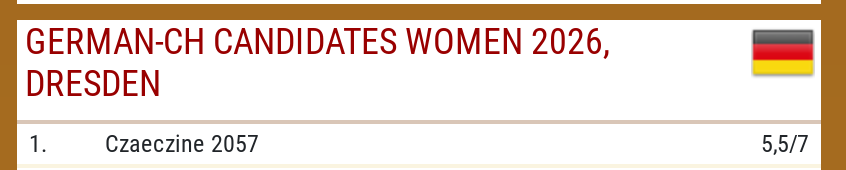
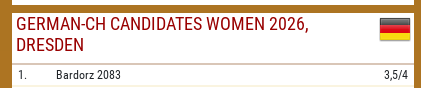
[105,130,809,158] Czaeczine 2057 | 5,5/7 -> [56,68,408,82] Bardorz 2083 | 3,5/4

